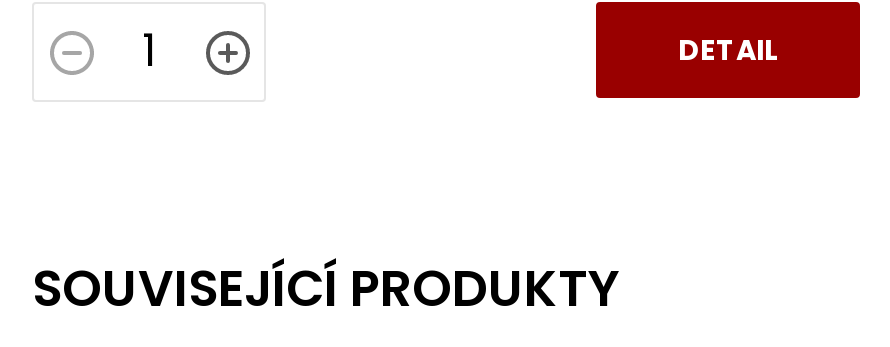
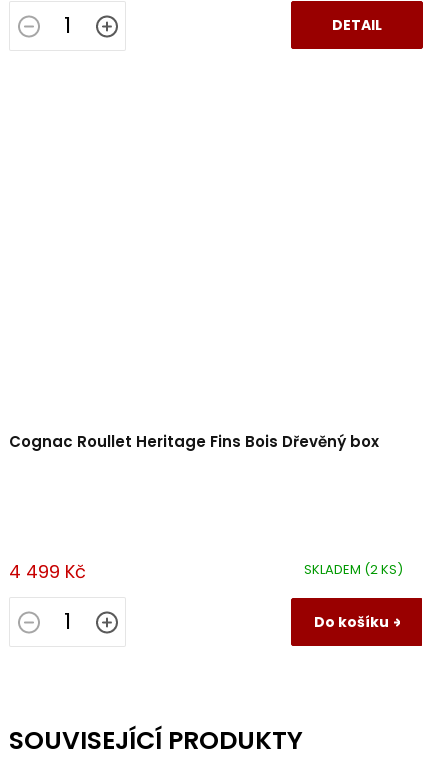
none -> [9,431,379,452] Cognac Roullet Heritage Fins Bois Dřevěný box
none -> [9,559,403,632] SKLADEM (2 KS) | 4 499 Kč | Do košíku

